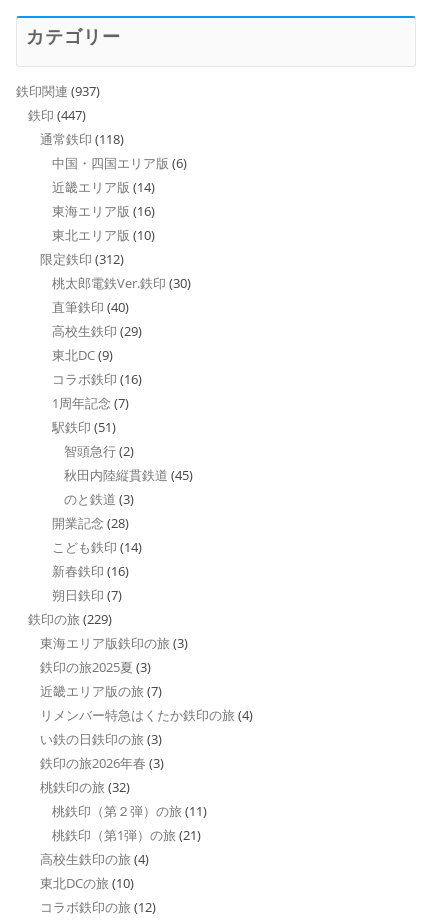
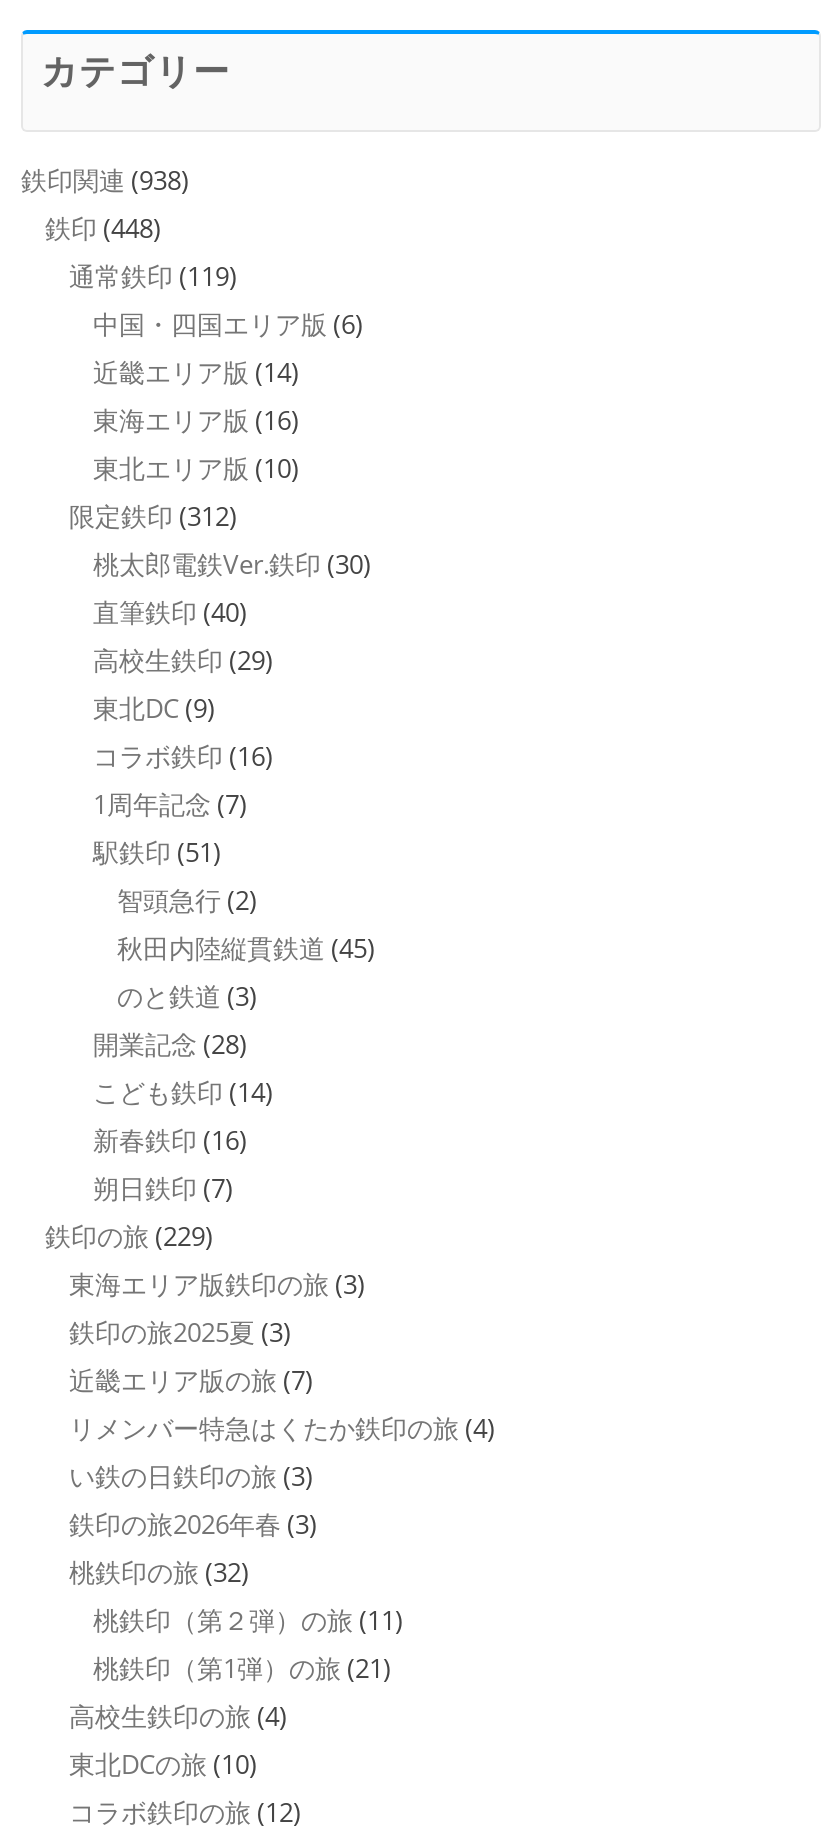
[16,82,100,100] 鉄印関連(937) -> [21,163,189,199] 鉄印関連(938)
[28,106,86,124] 鉄印(447) -> [45,211,161,247] 鉄印(448)
[40,130,124,148] 通常鉄印(118) -> [69,259,237,295] 通常鉄印(119)

